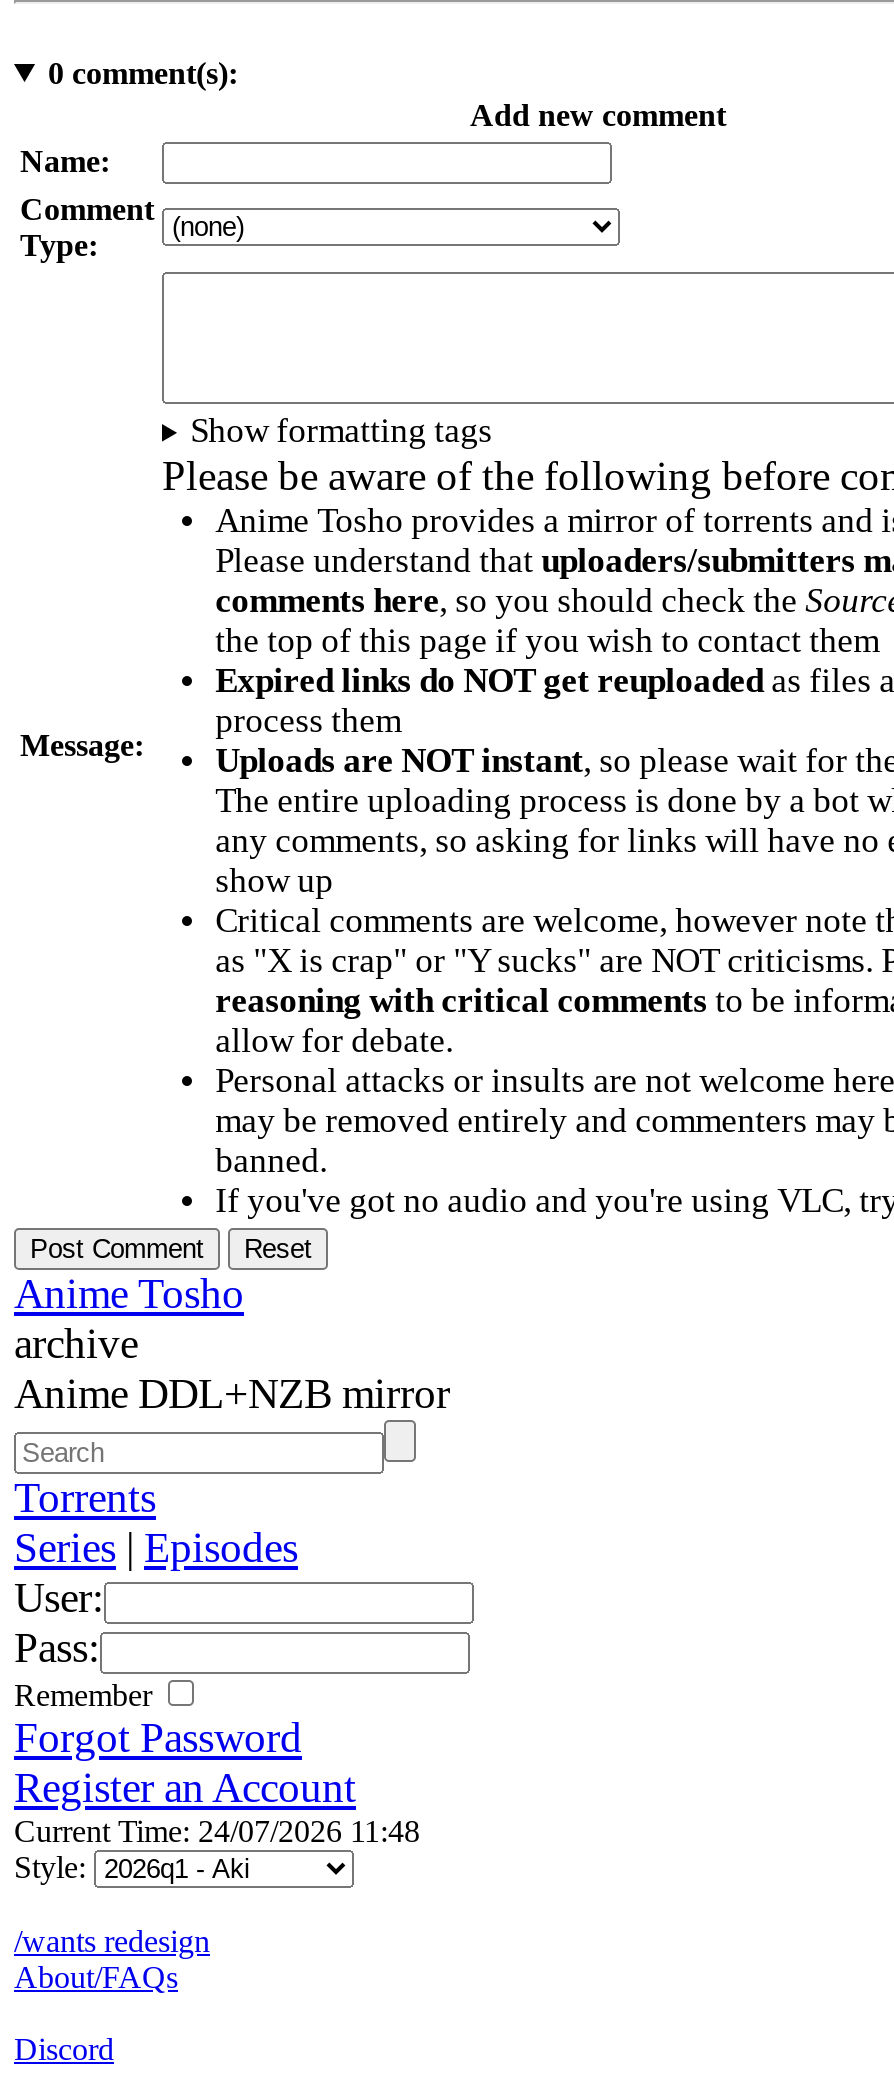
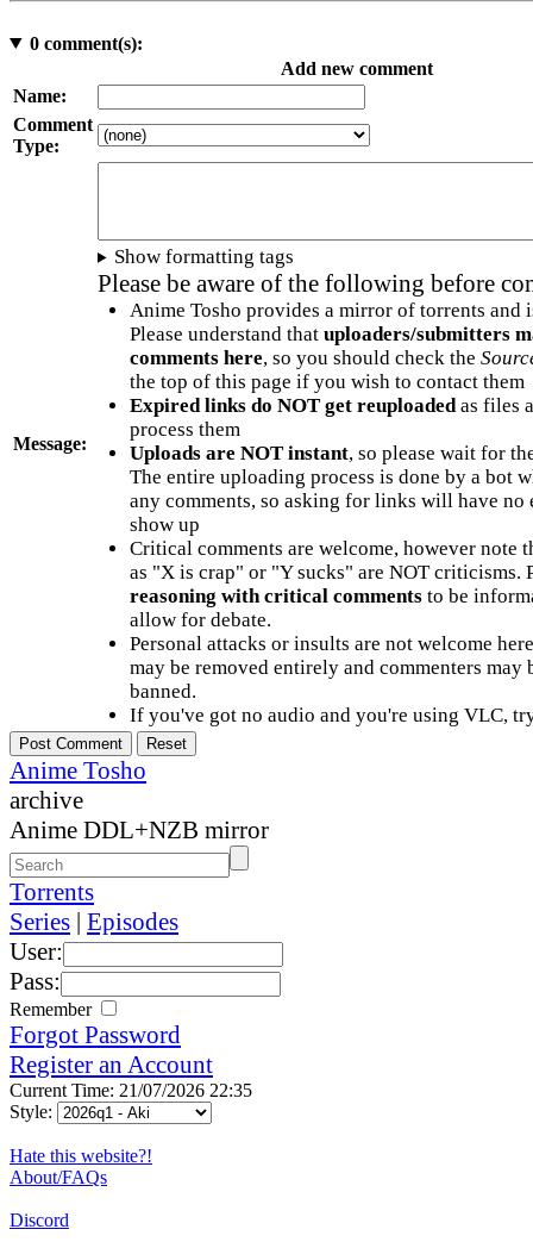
[14,1814,420,1848] Current Time: 24/07/2026 11:48 -> [10,1080,252,1100] Current Time: 21/07/2026 22:35
[14,1924,210,1958] /wants redesign -> [10,1145,152,1166] Hate this website?!

